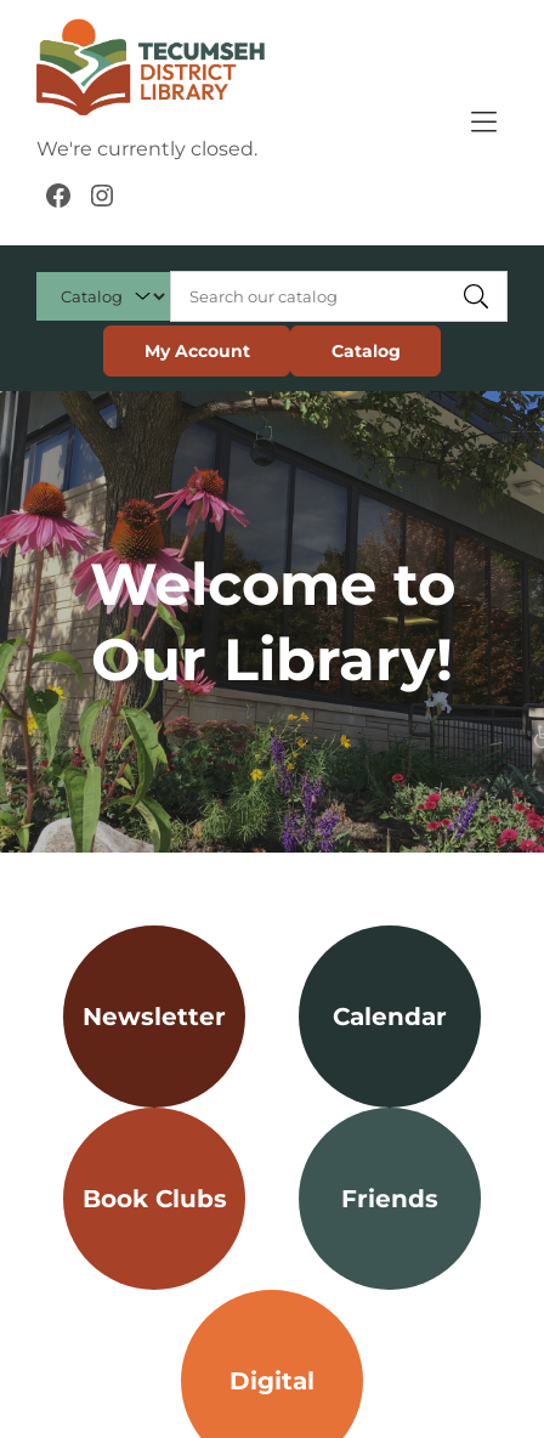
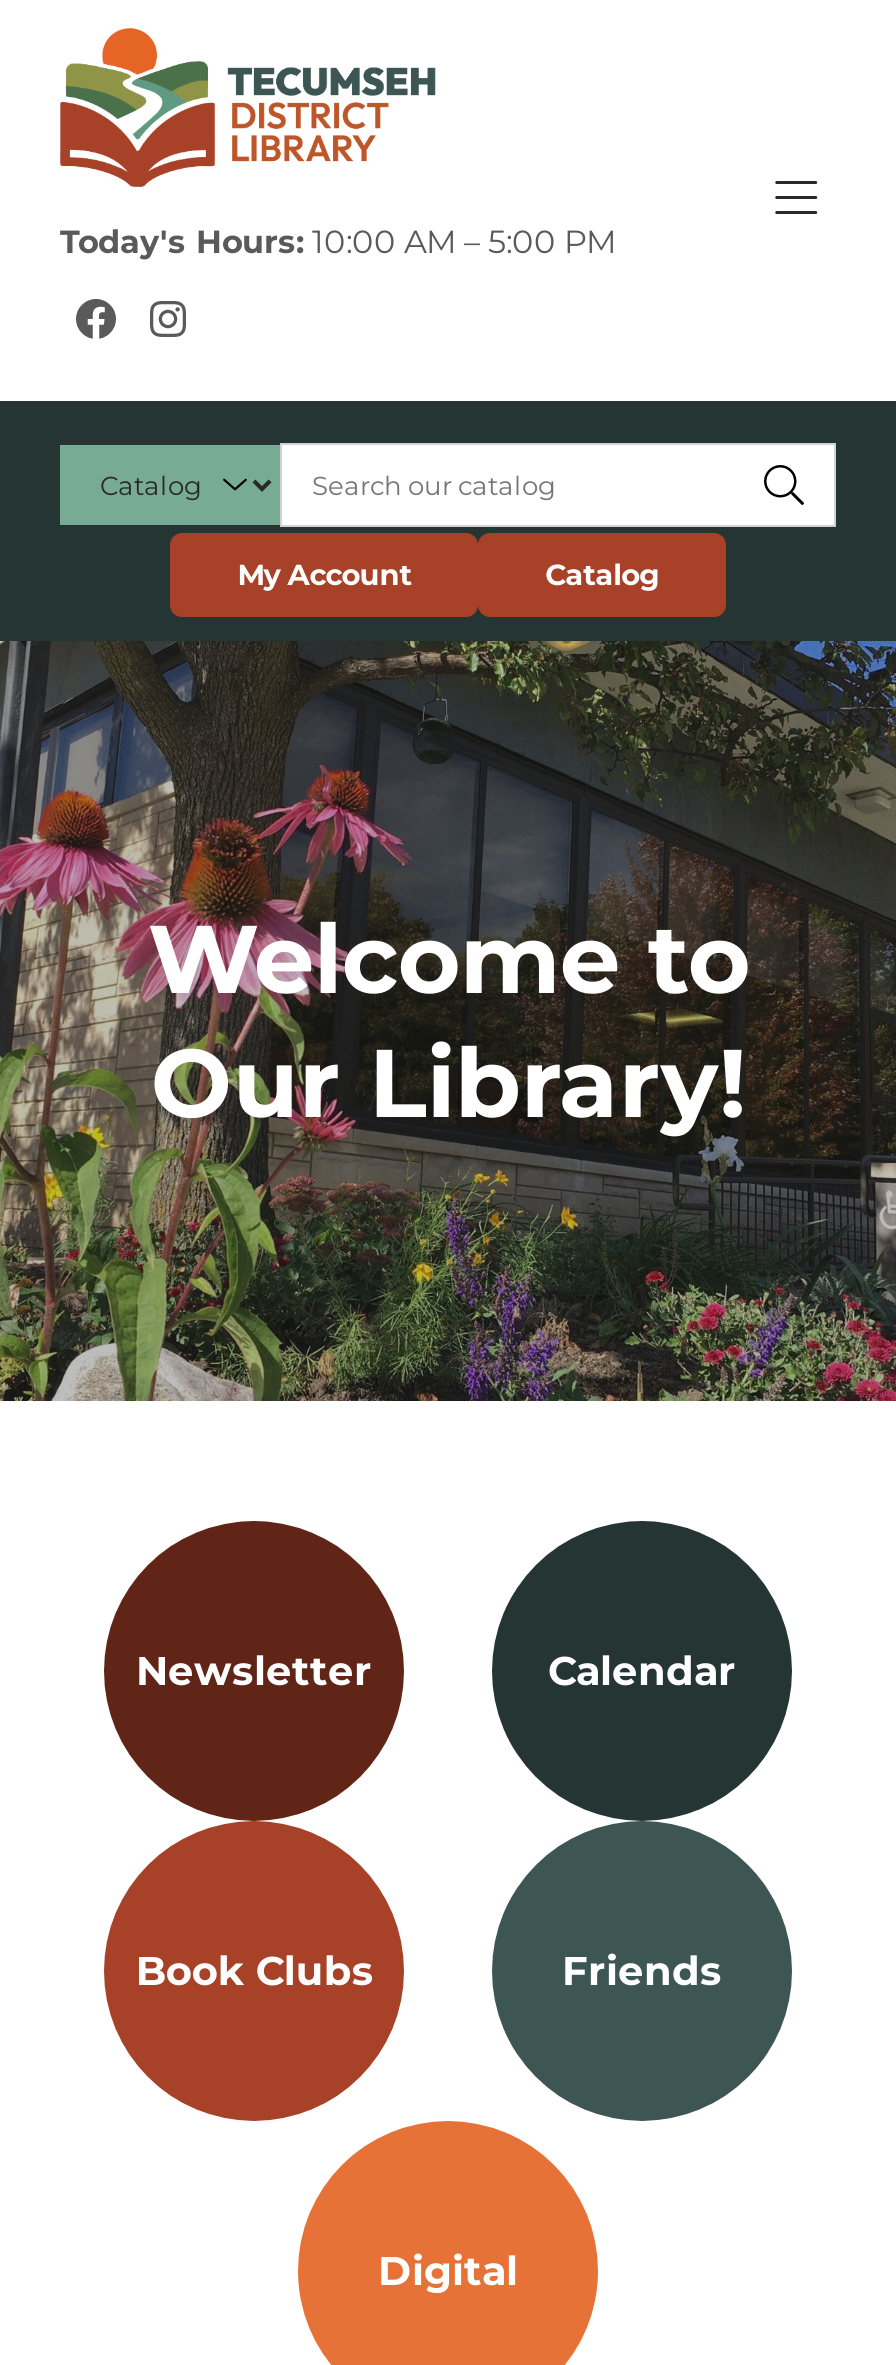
[36,137,257,160] We're currently closed. -> [60,223,616,261] Today's Hours: 10:00 AM – 5:00 PM

